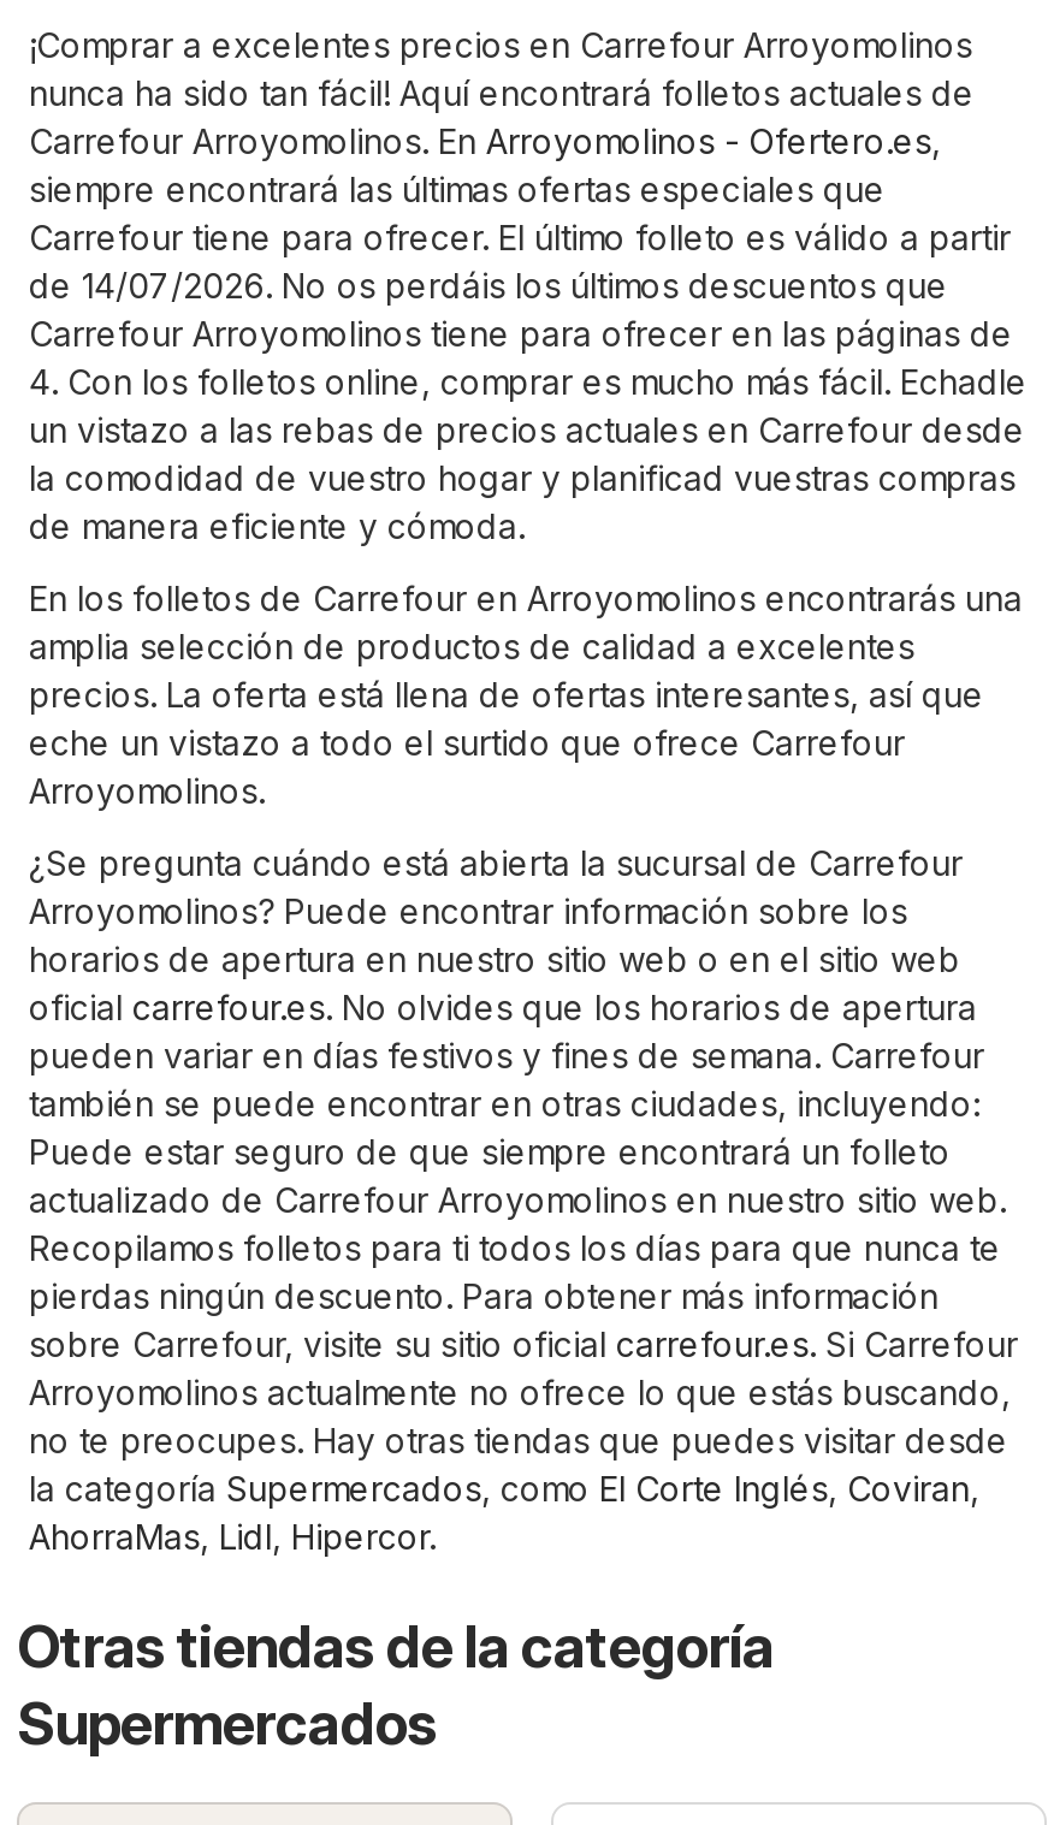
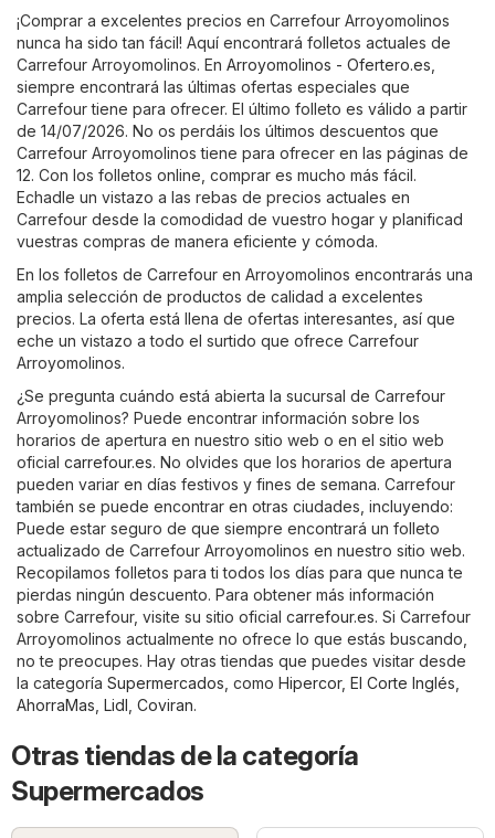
[29,362,1028,547] 4. Con los folletos online, comprar es mucho más fácil. Echadle | un vistazo a las rebas de precios actuales en Carrefour desde | la comodidad de vuestro hogar y planificad vuestras compras | de manera eficiente y cómoda. -> [17,166,463,251] 12. Con los folletos online, comprar es mucho más fácil. | Echadle un vistazo a las rebas de precios actuales en | Carrefour desde la comodidad de vuestro hogar y planificad | vuestras compras de manera eficiente y cómoda.
[29,1469,979,1510] la categoría Supermercados, como El Corte Inglés, Coviran, -> [17,673,460,692] la categoría Supermercados, como Hipercor, El Corte Inglés,
[29,1517,436,1558] AhorraMas, Lidl, Hipercor. -> [17,695,197,714] AhorraMas, Lidl, Coviran.

